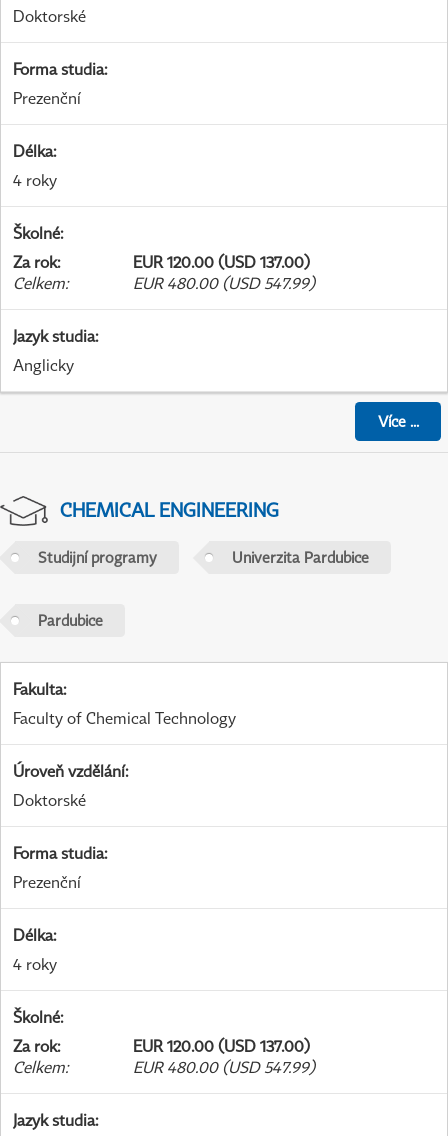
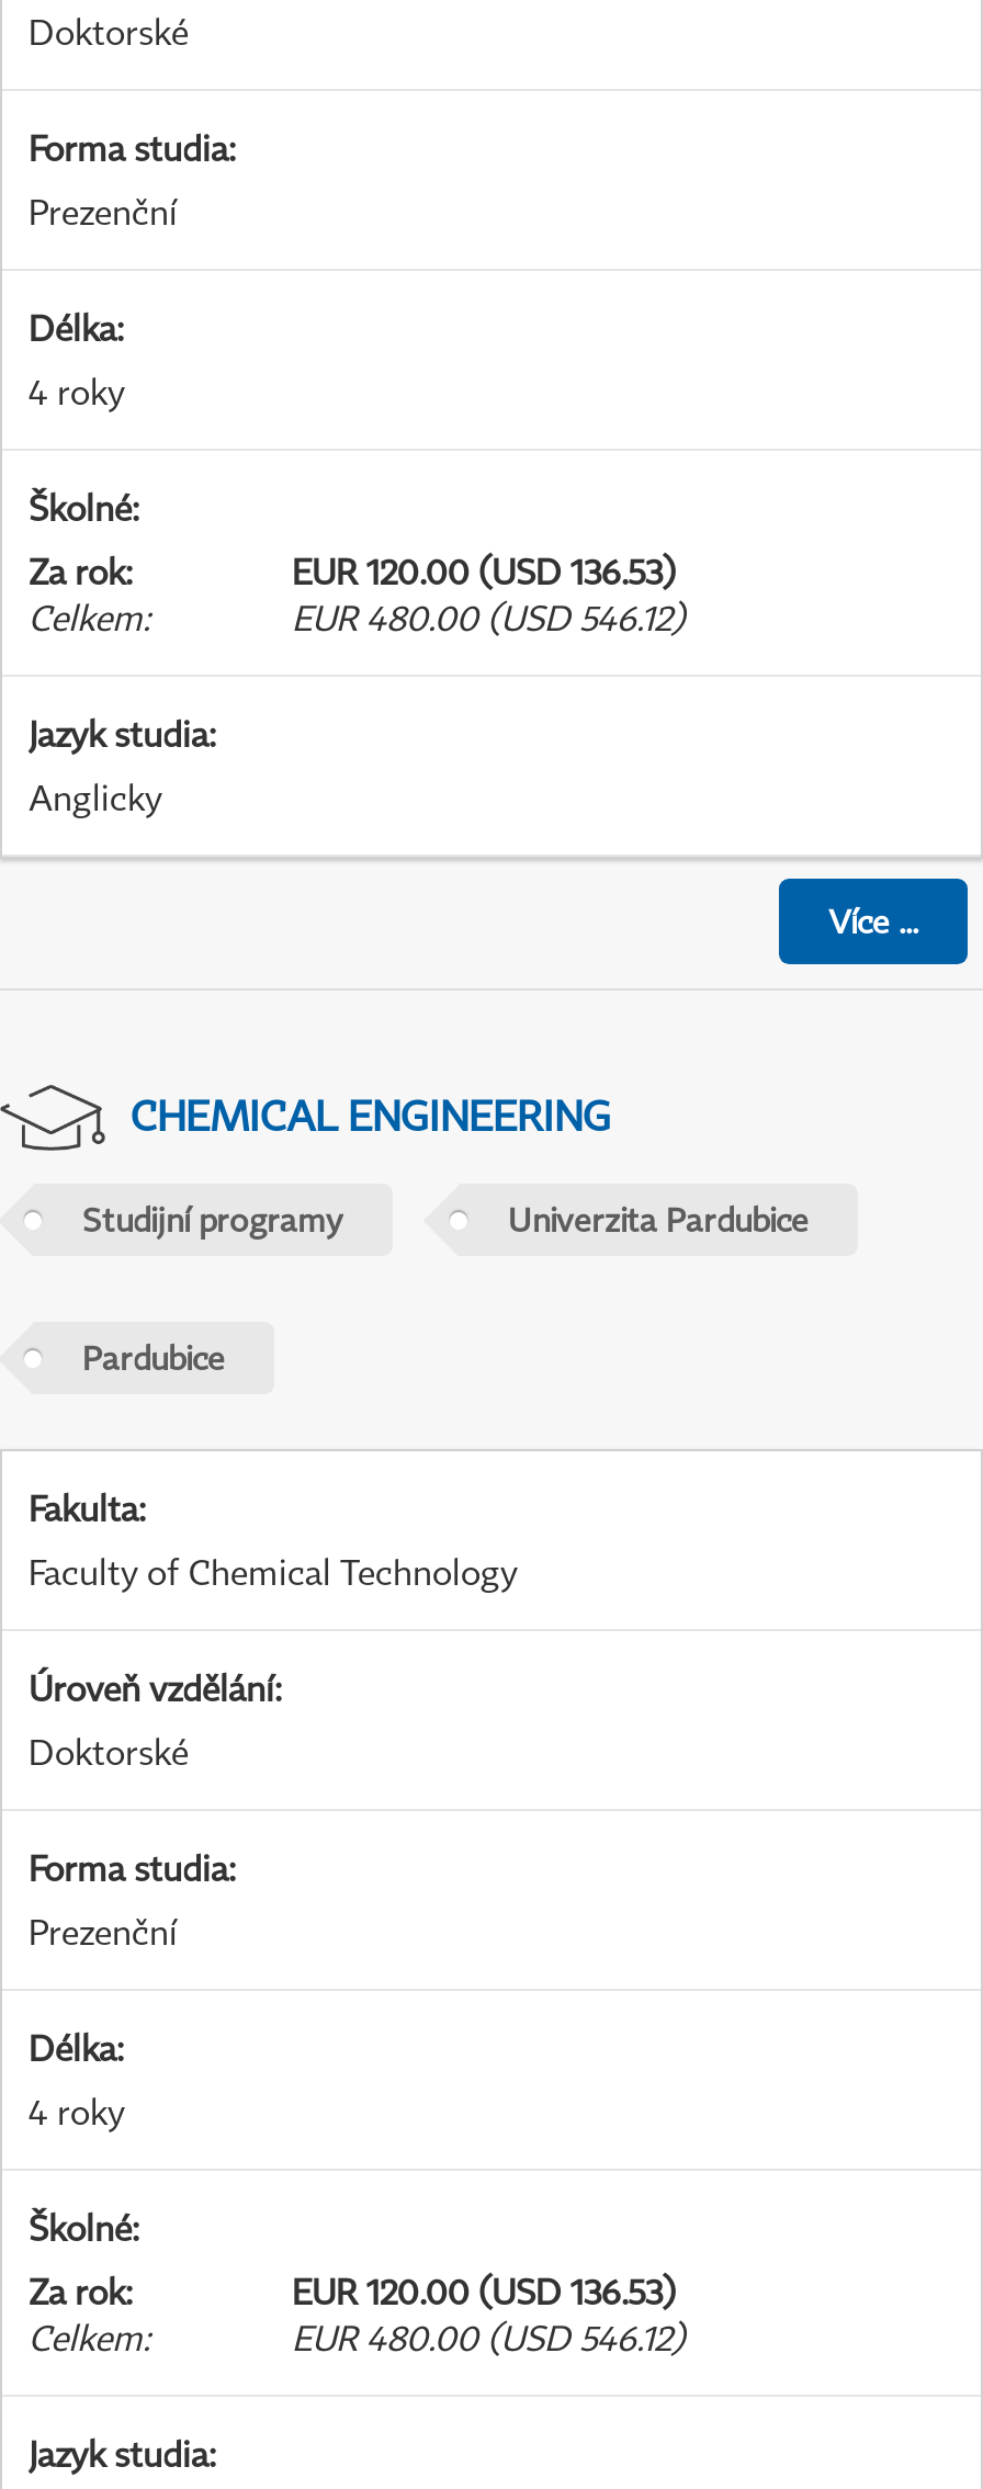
[133,252,310,272] EUR 120.00 (USD 137.00) -> [292,550,676,594] EUR 120.00 (USD 136.53)
[133,273,315,293] EUR 480.00 (USD 547.99) -> [292,596,685,640] EUR 480.00 (USD 546.12)
[133,1036,310,1056] EUR 120.00 (USD 137.00) -> [292,2270,676,2314] EUR 120.00 (USD 136.53)
[133,1057,315,1077] EUR 480.00 (USD 547.99) -> [292,2316,685,2360] EUR 480.00 (USD 546.12)

